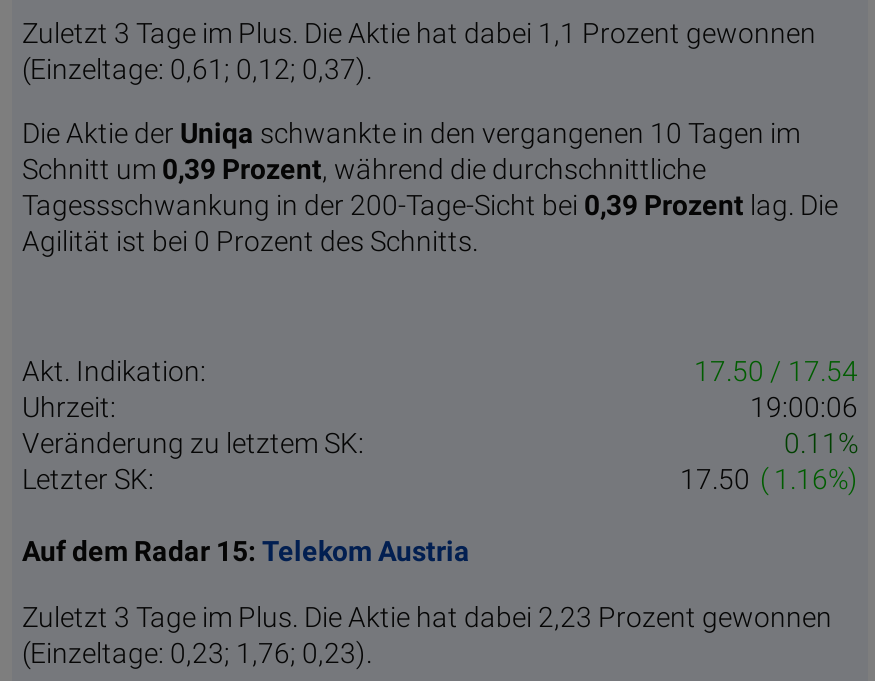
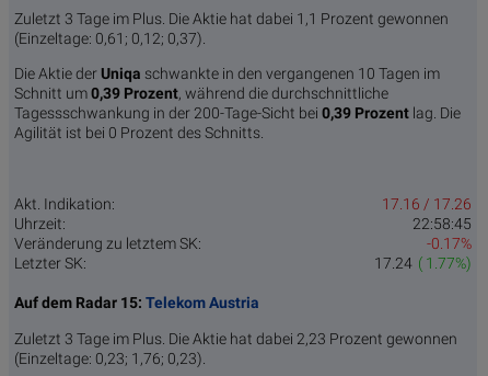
[694,355,858,387] 17.50 / 17.54 -> [382,195,472,213] 17.16 / 17.26
[750,391,858,423] 19:00:06 -> [413,215,472,233] 22:58:45
[784,427,858,459] 0.11% -> [427,235,472,252] -0.17%
[680,463,750,495] 17.50 -> [374,254,413,272] 17.24
[760,463,858,495] ( 1.16%) -> [418,254,472,272] ( 1.77%)

